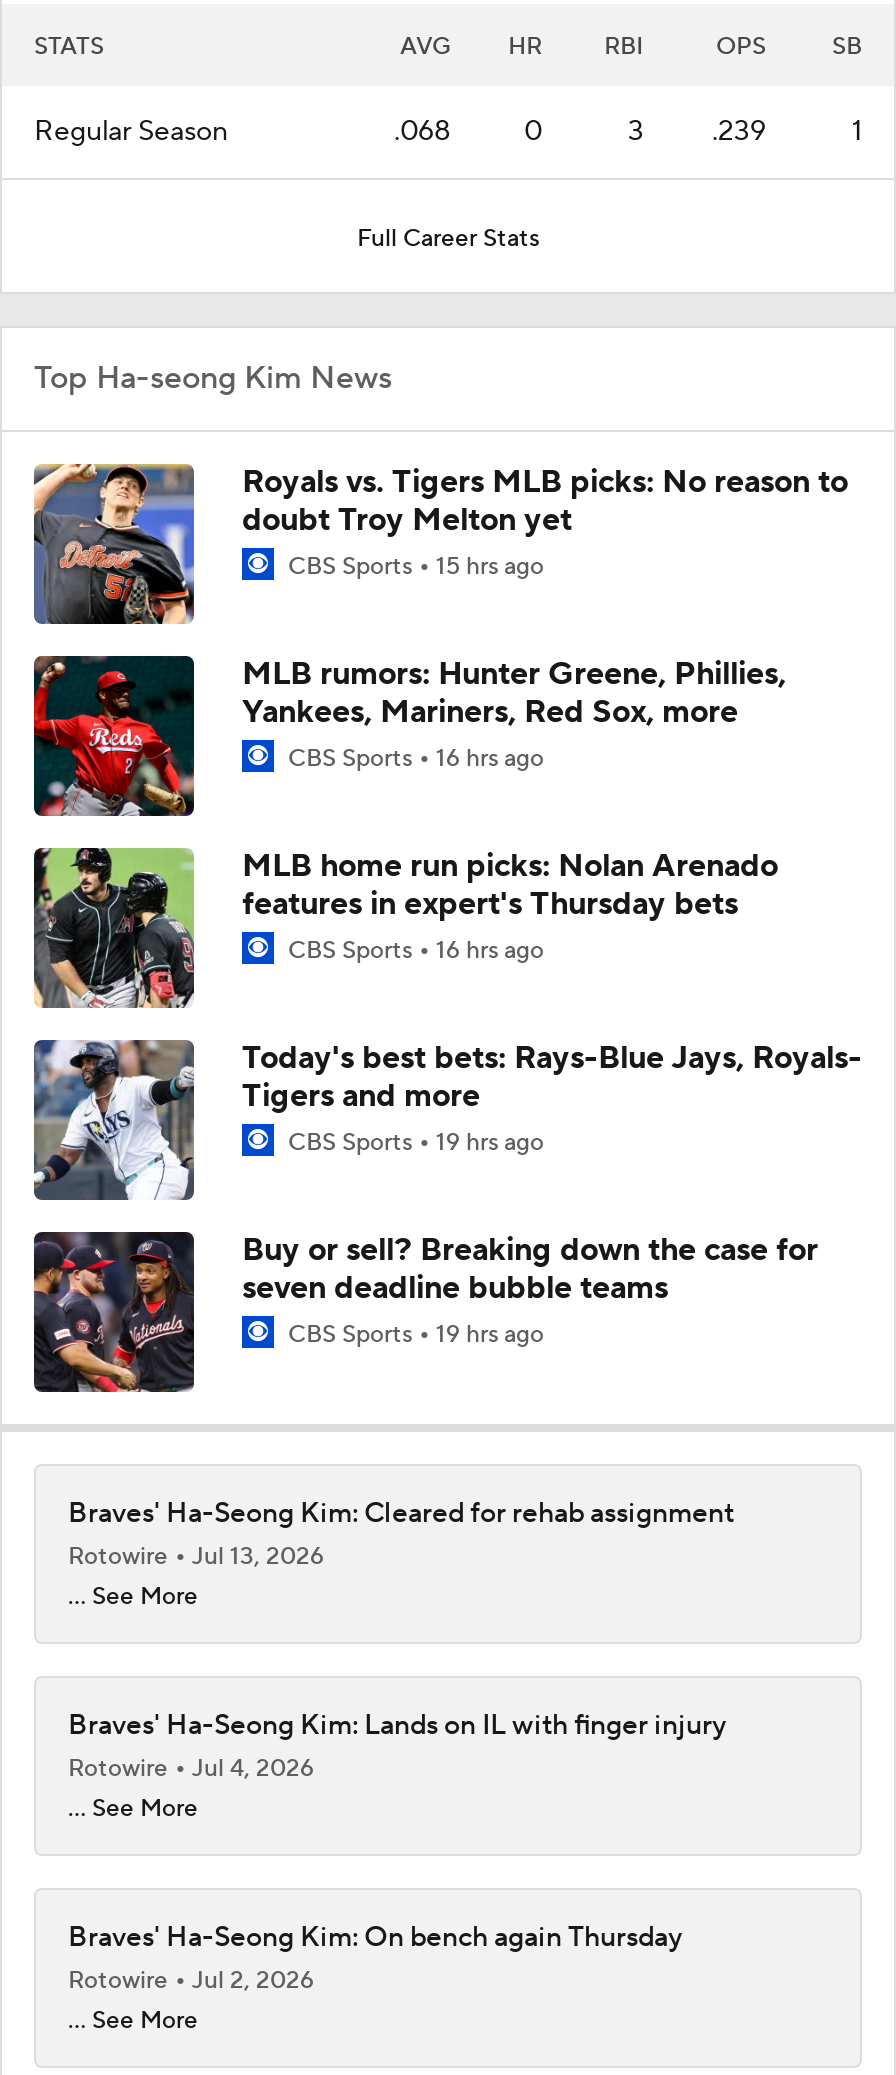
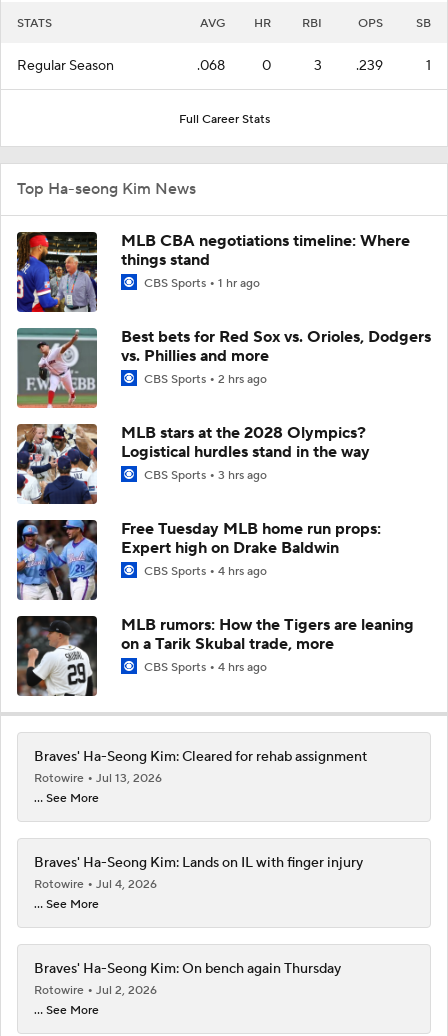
[32,462,848,626] [image] | Royals vs. Tigers MLB picks: No reason to | doubt Troy Melton yet | CBS Sports 15 hrs ago -> [16,231,410,313] [image] | MLB CBA negotiations timeline: Where | things stand | CBS Sports 1 hr ago
[32,654,786,818] [image] | MLB rumors: Hunter Greene, Phillies, | Yankees, Mariners, Red Sox, more | CBS Sports 16 hrs ago -> [16,327,431,409] [image] | Best bets for Red Sox vs. Orioles, Dodgers | vs. Phillies and more | CBS Sports 2 hrs ago
[32,846,778,1010] [image] | MLB home run picks: Nolan Arenado | features in expert's Thursday bets | CBS Sports 16 hrs ago -> [16,423,370,505] [image] | MLB stars at the 2028 Olympics? | Logistical hurdles stand in the way | CBS Sports 3 hrs ago
[32,1038,862,1202] [image] | Today's best bets: Rays-Blue Jays, Royals- | Tigers and more | CBS Sports 19 hrs ago -> [16,519,381,601] [image] | Free Tuesday MLB home run props: | Expert high on Drake Baldwin | CBS Sports 4 hrs ago
[32,1230,818,1394] [image] | Buy or sell? Breaking down the case for | seven deadline bubble teams | CBS Sports 19 hrs ago -> [16,615,414,697] [image] | MLB rumors: How the Tigers are leaning | on a Tarik Skubal trade, more | CBS Sports 4 hrs ago

